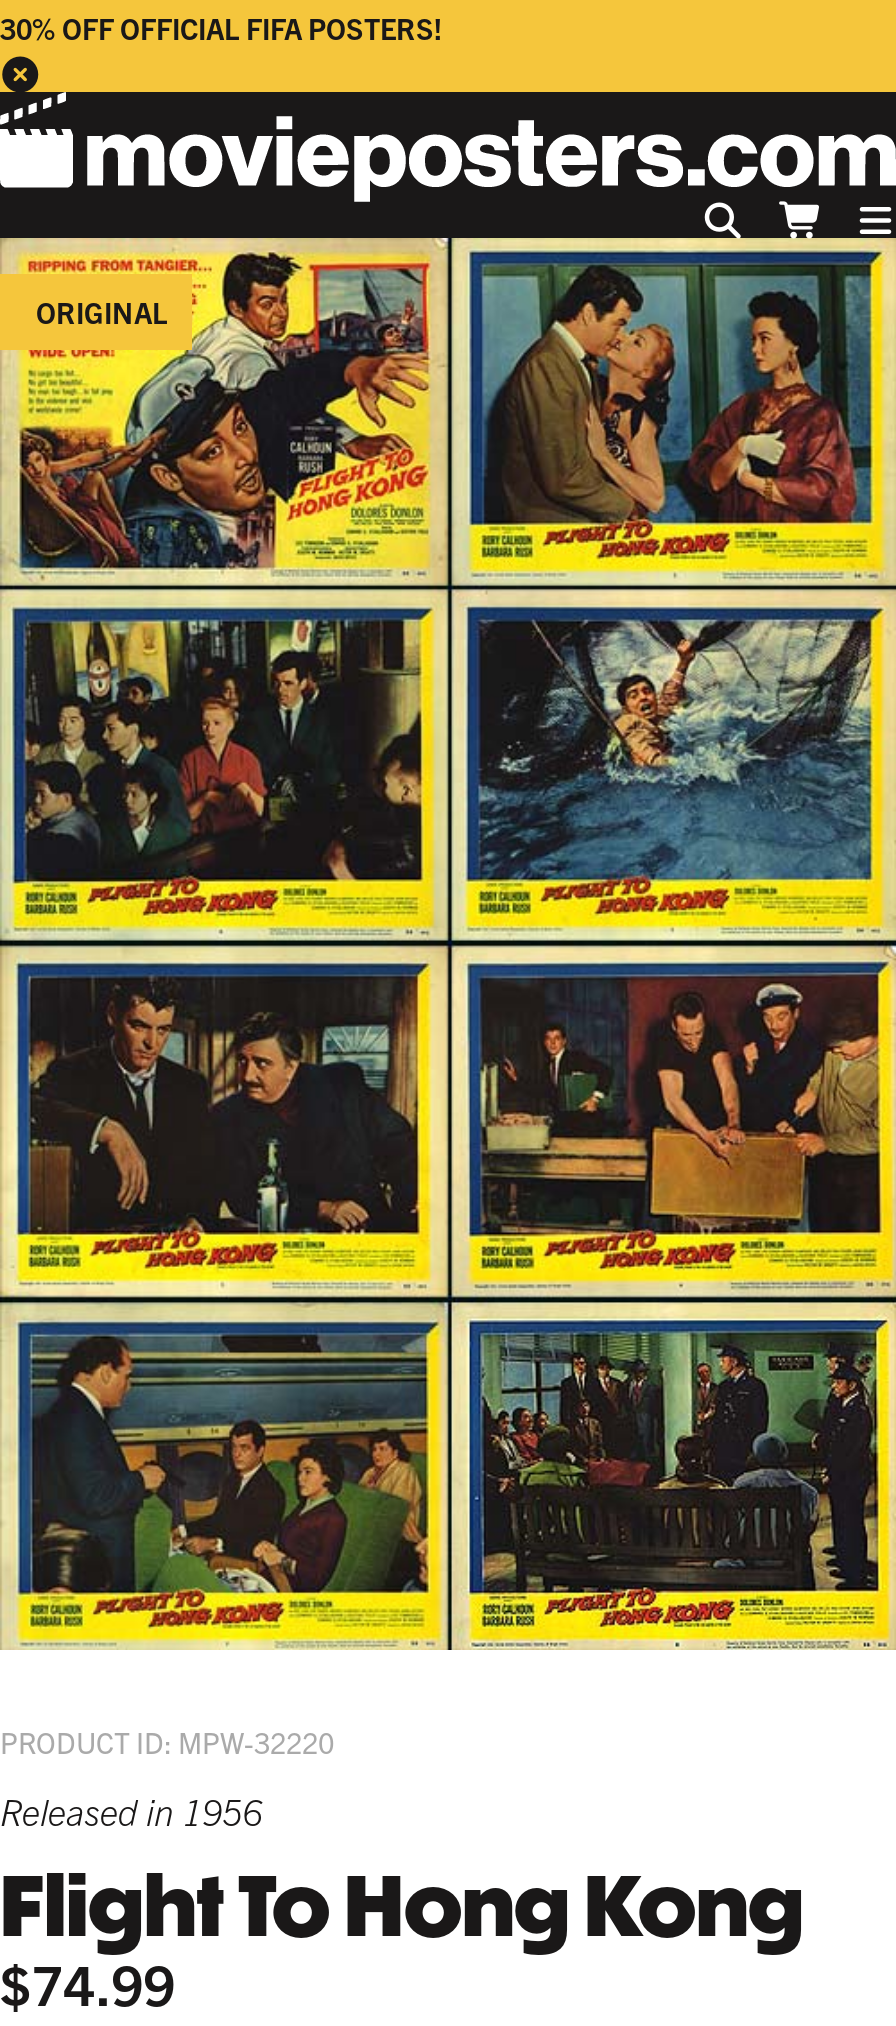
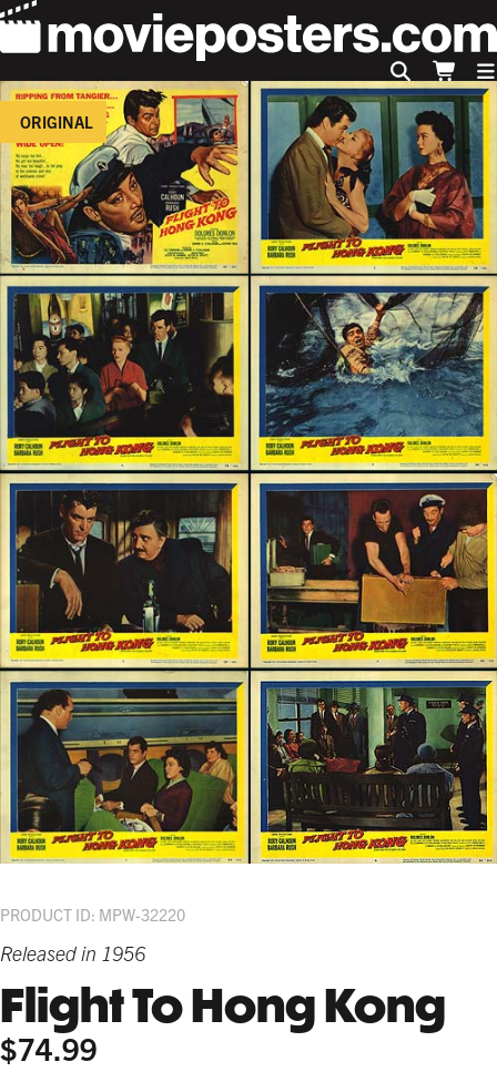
[0,10,442,46] 30% OFF OFFICIAL FIFA POSTERS! -> none

